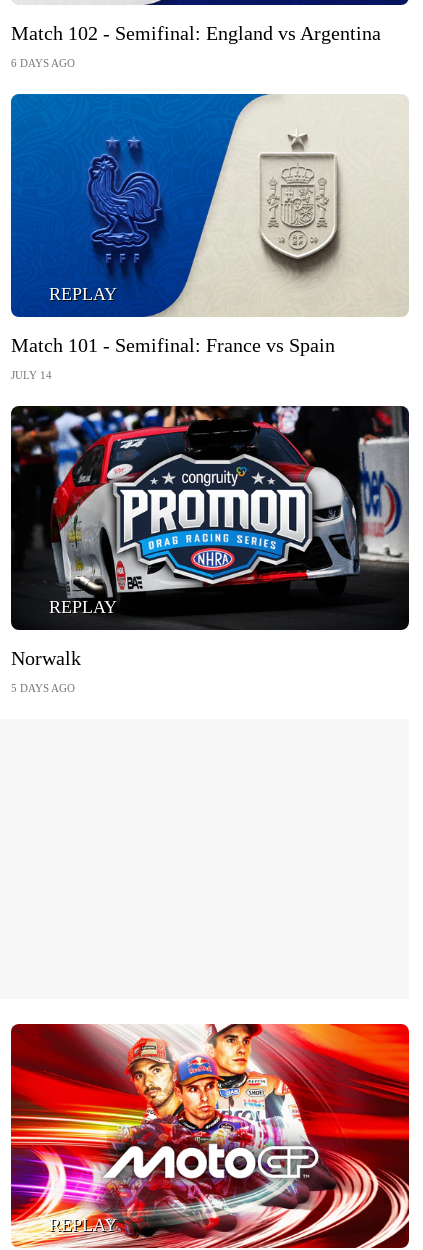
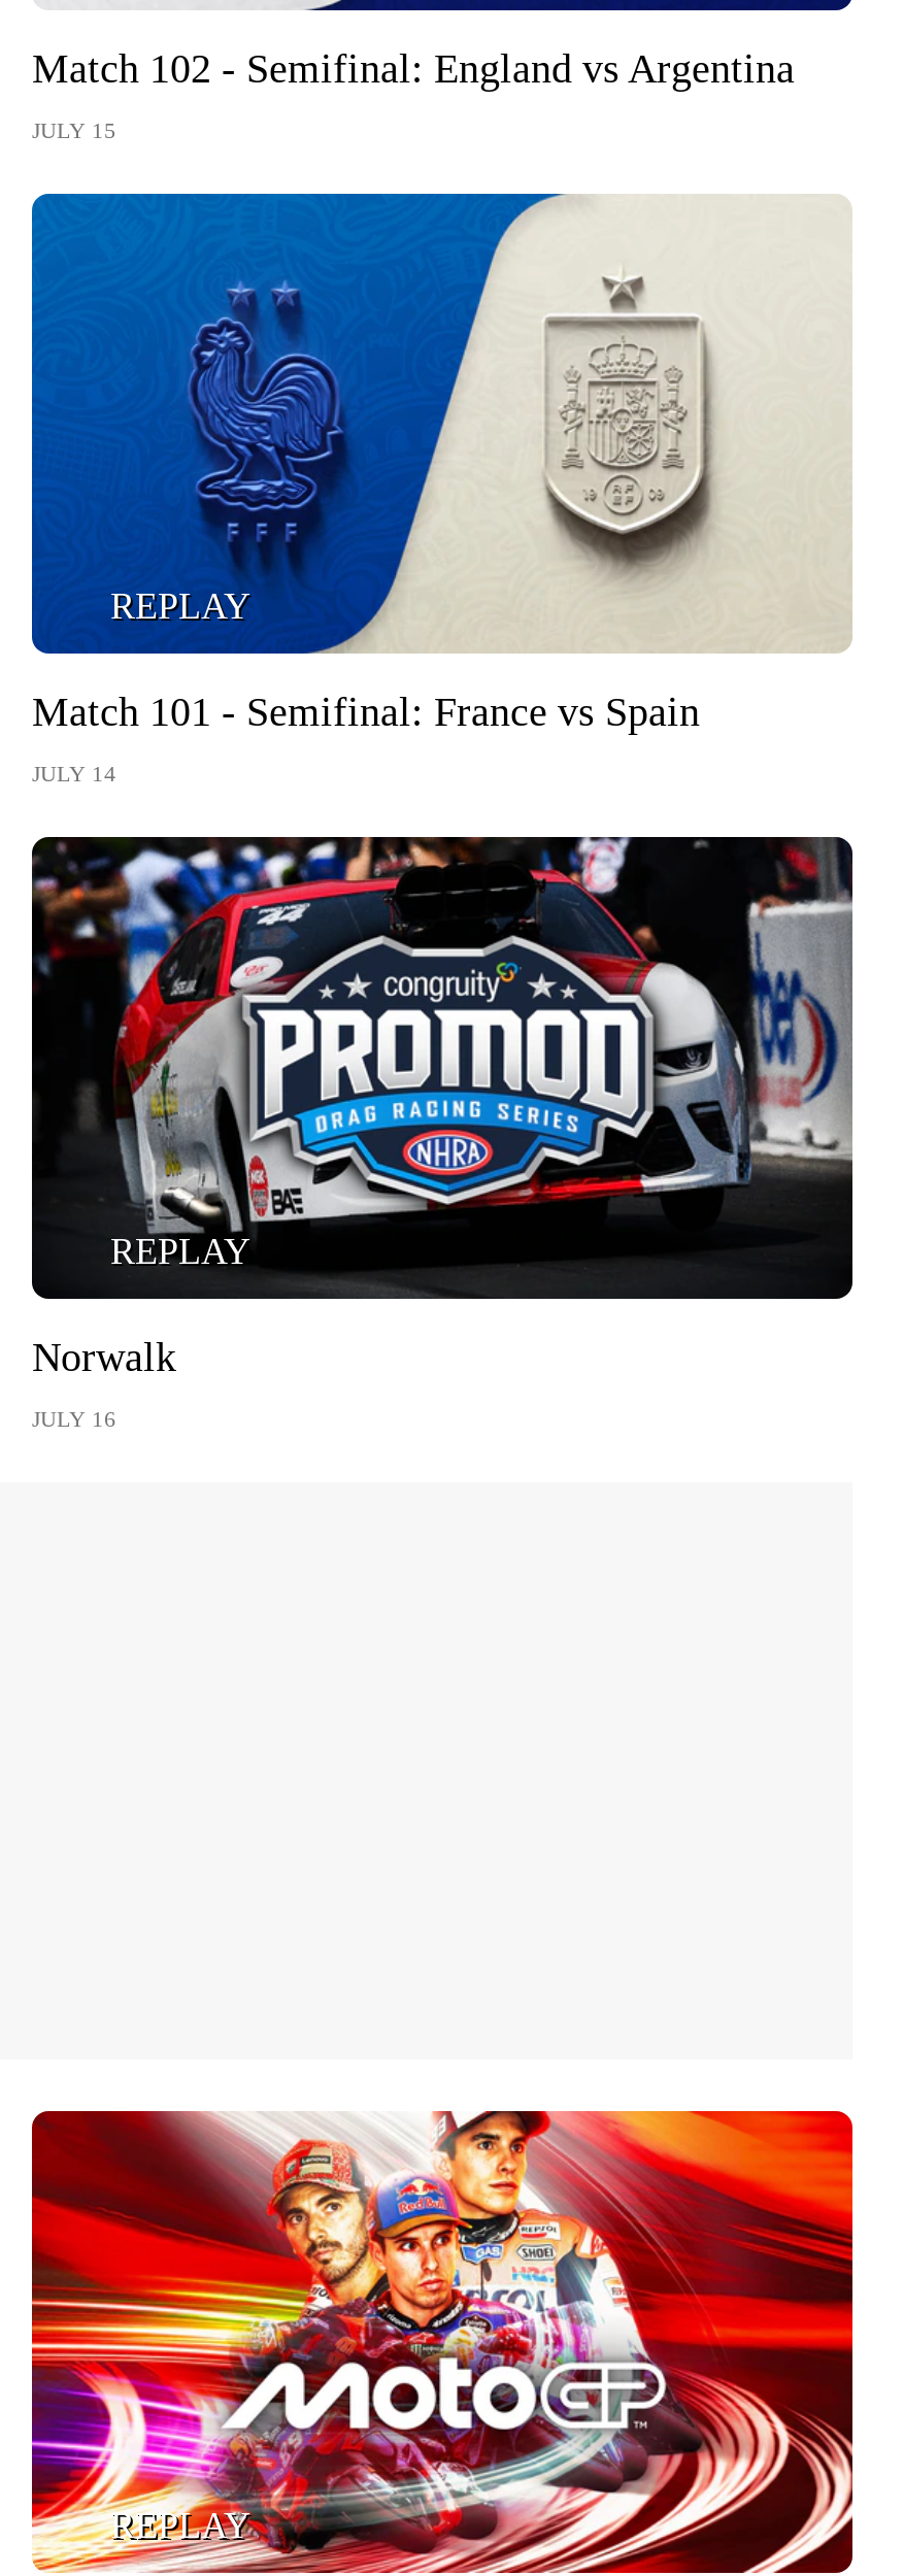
[11,57,75,69] 6 DAYS AGO -> [32,117,116,142] JULY 15
[11,682,75,694] 5 DAYS AGO -> [32,1406,116,1431] JULY 16

